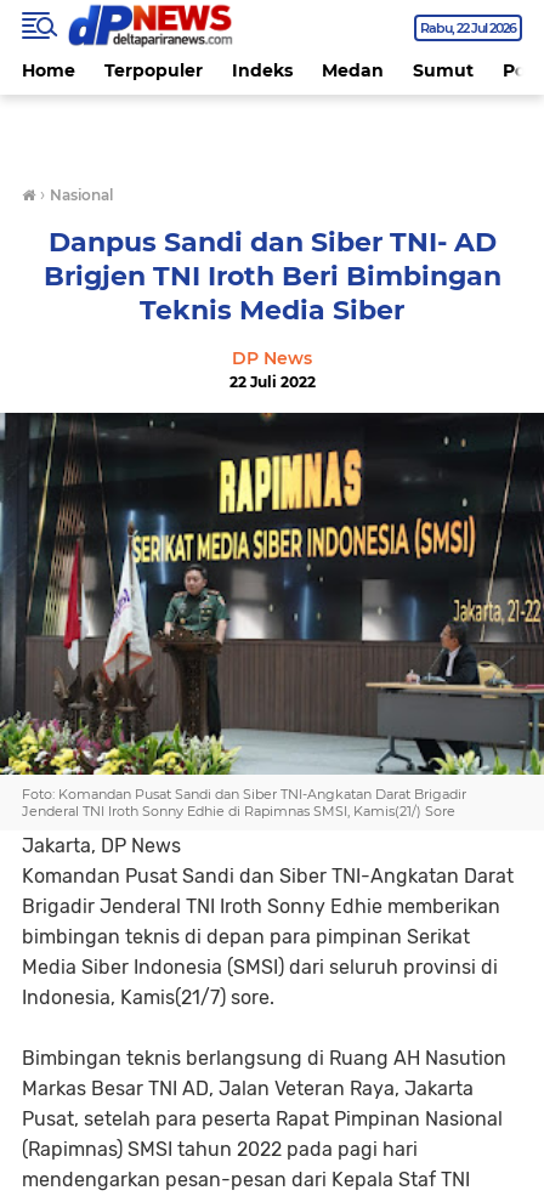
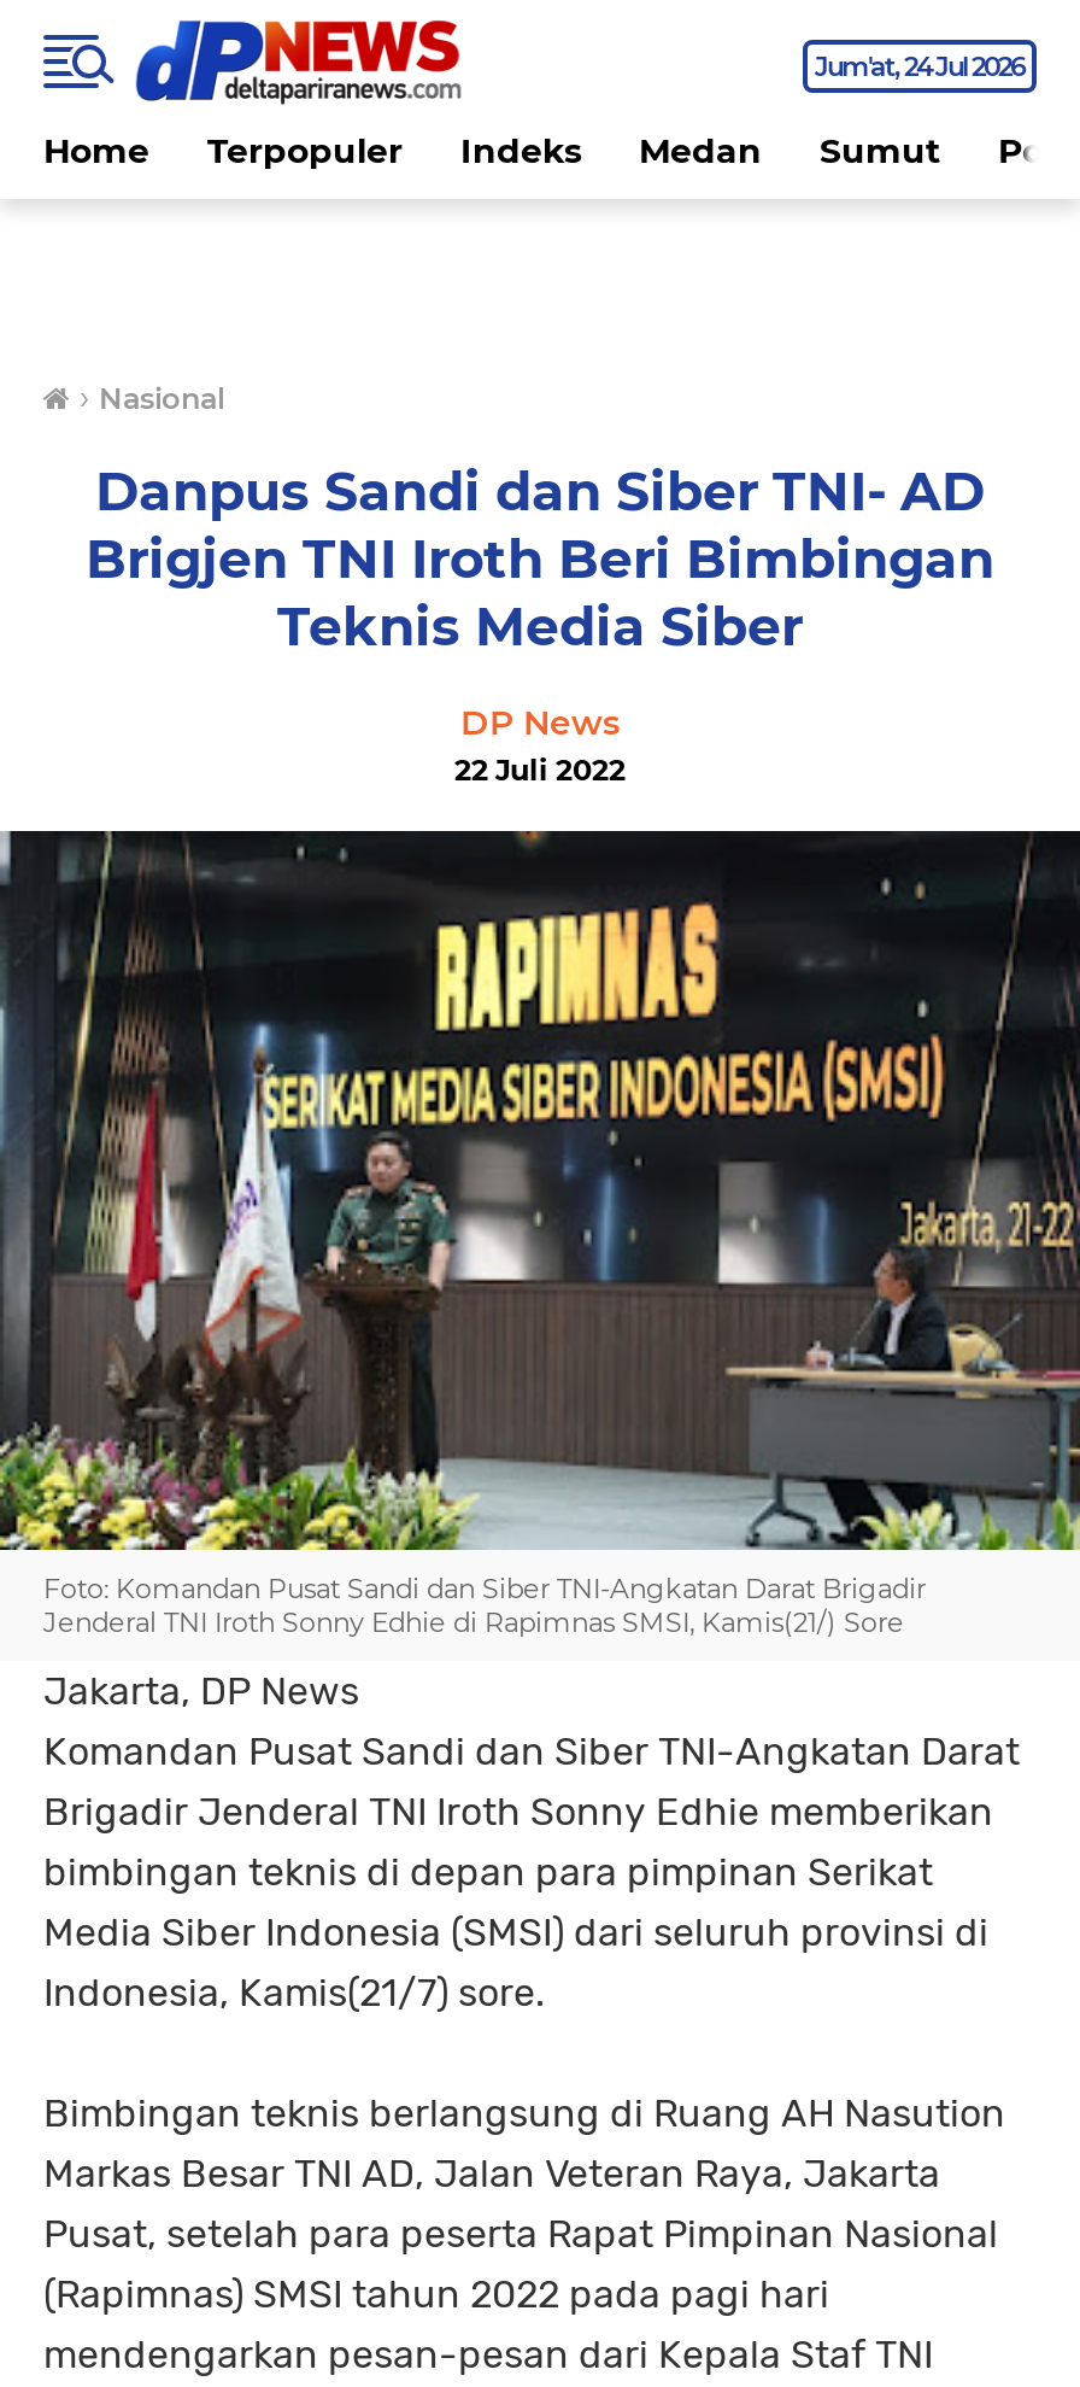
[420,19,516,36] Rabu 22 Jul 2026 -> [815,49,1025,83] Jum'at 24 Jul 2026

